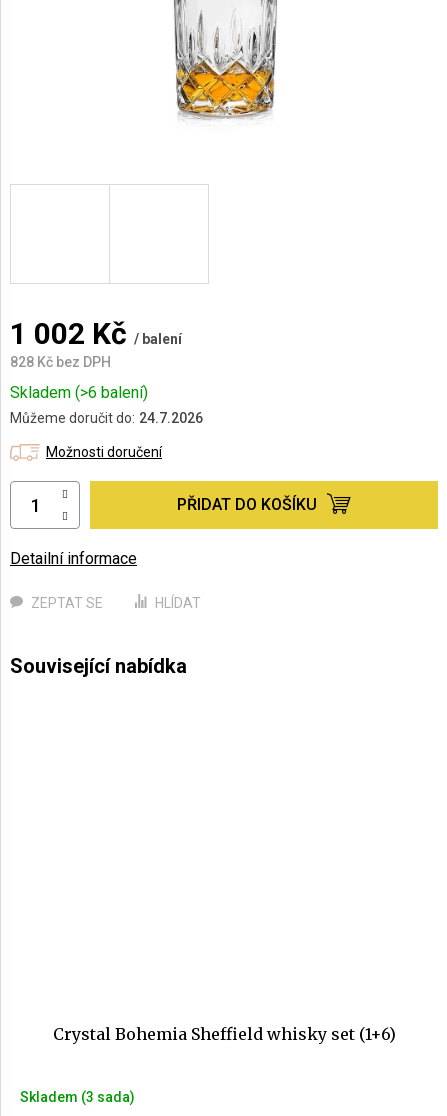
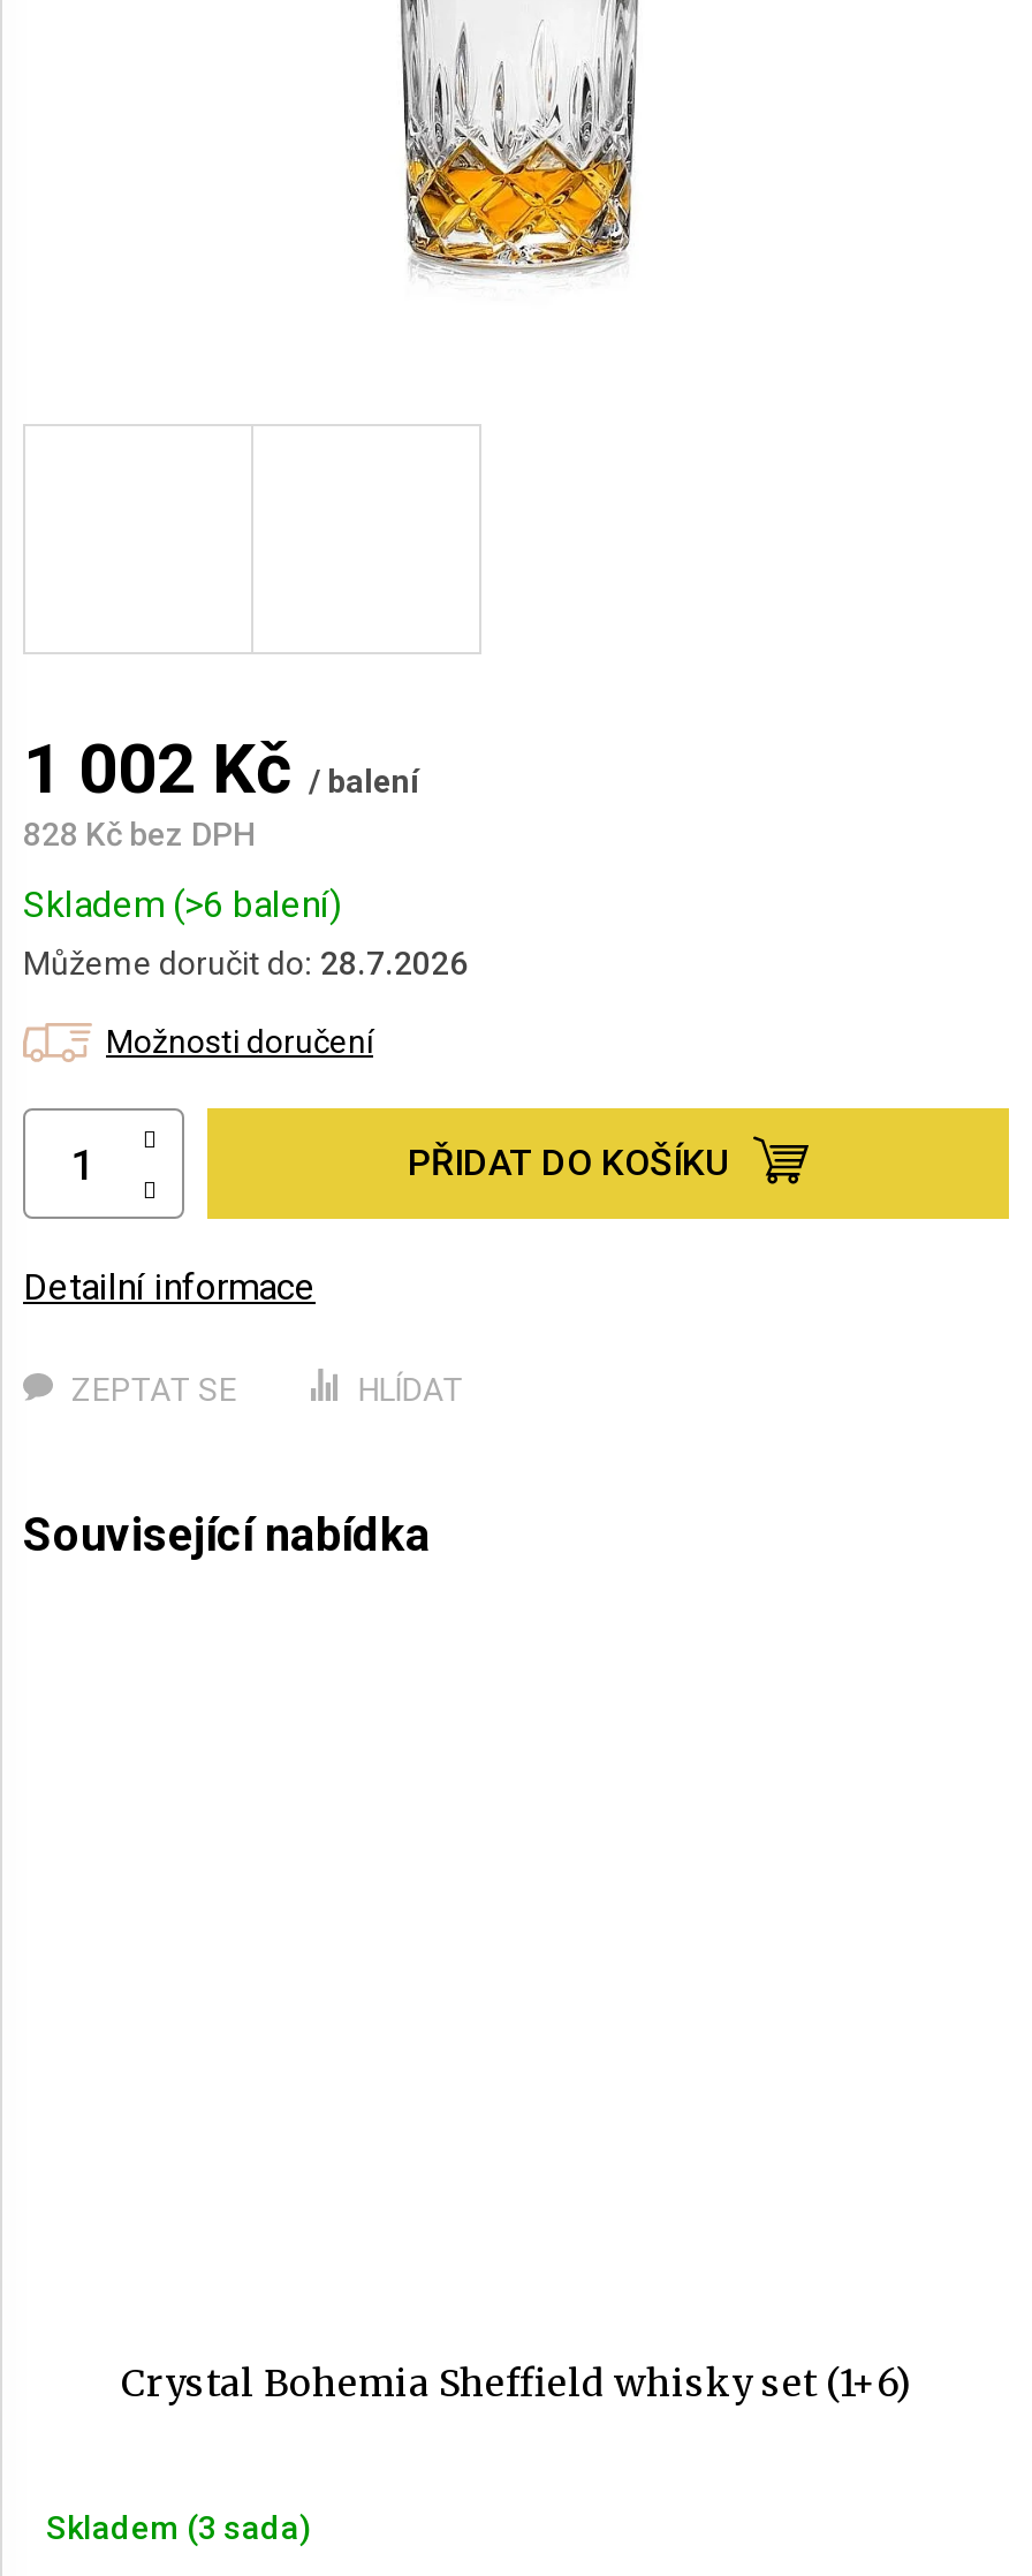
[10,410,203,426] Můžeme doručit do: 24.7.2026 -> [23,946,468,982] Můžeme doručit do: 28.7.2026

